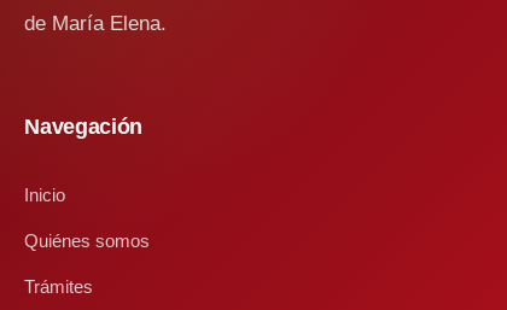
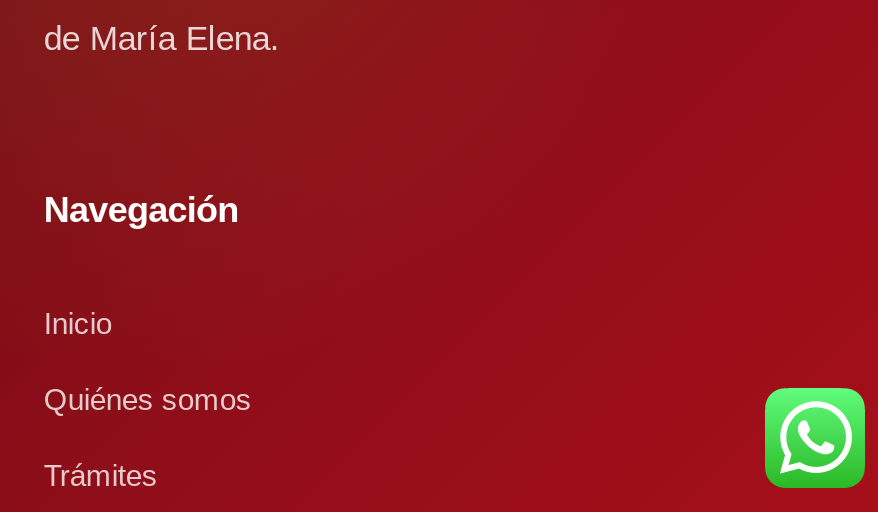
none -> [763,386,867,490] [image]

